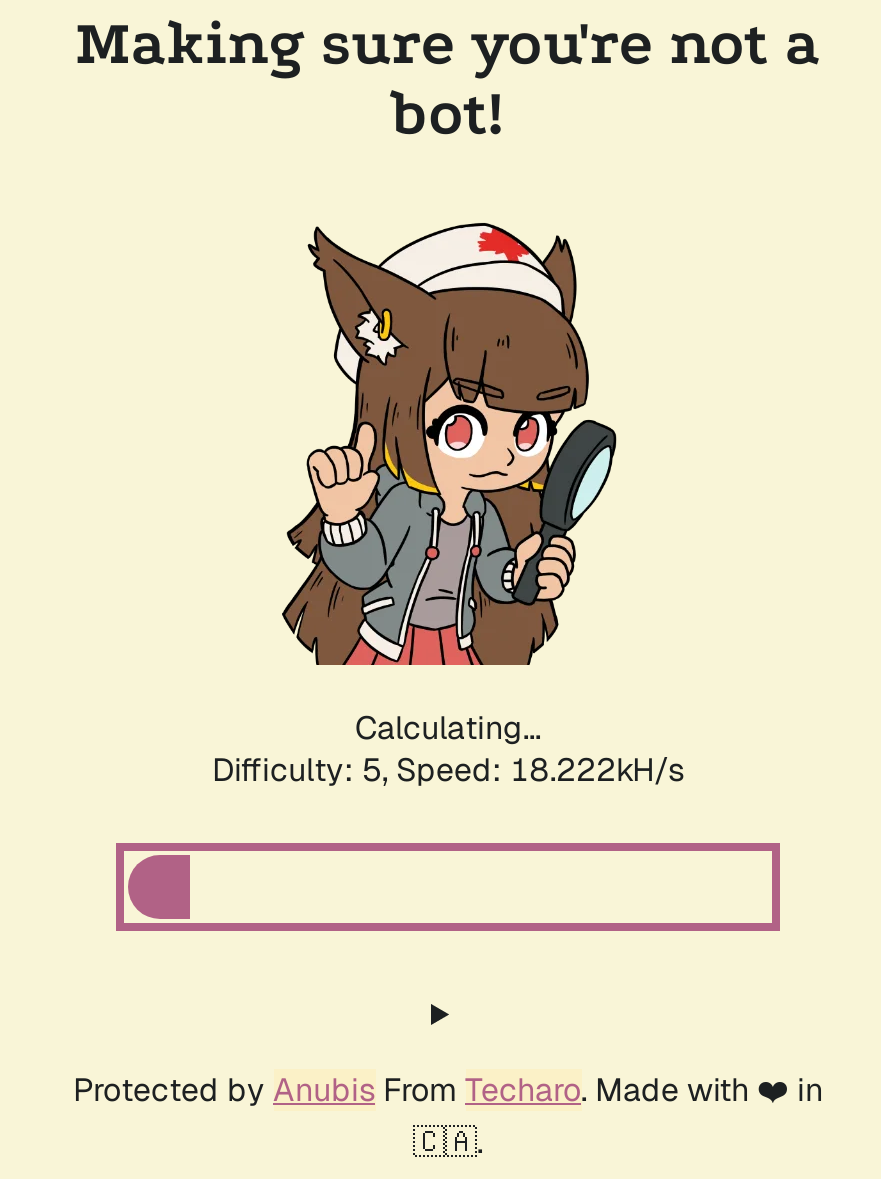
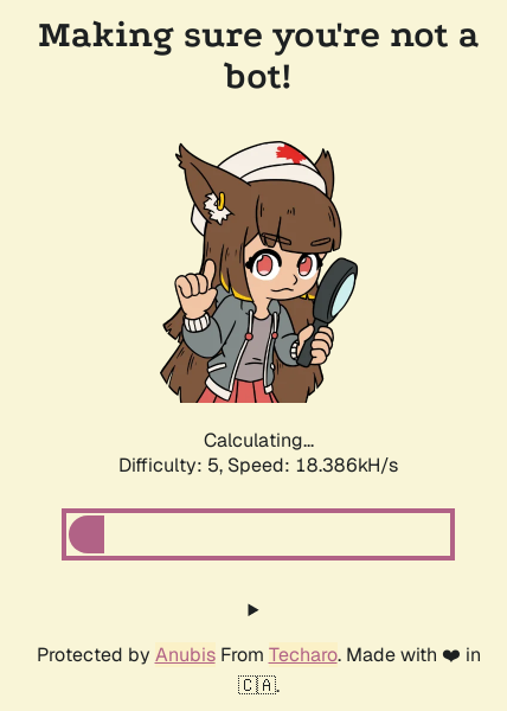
[212,749,684,791] Difficulty: 5, Speed: 18.222kH/s -> [118,453,398,478] Difficulty: 5, Speed: 18.386kH/s

